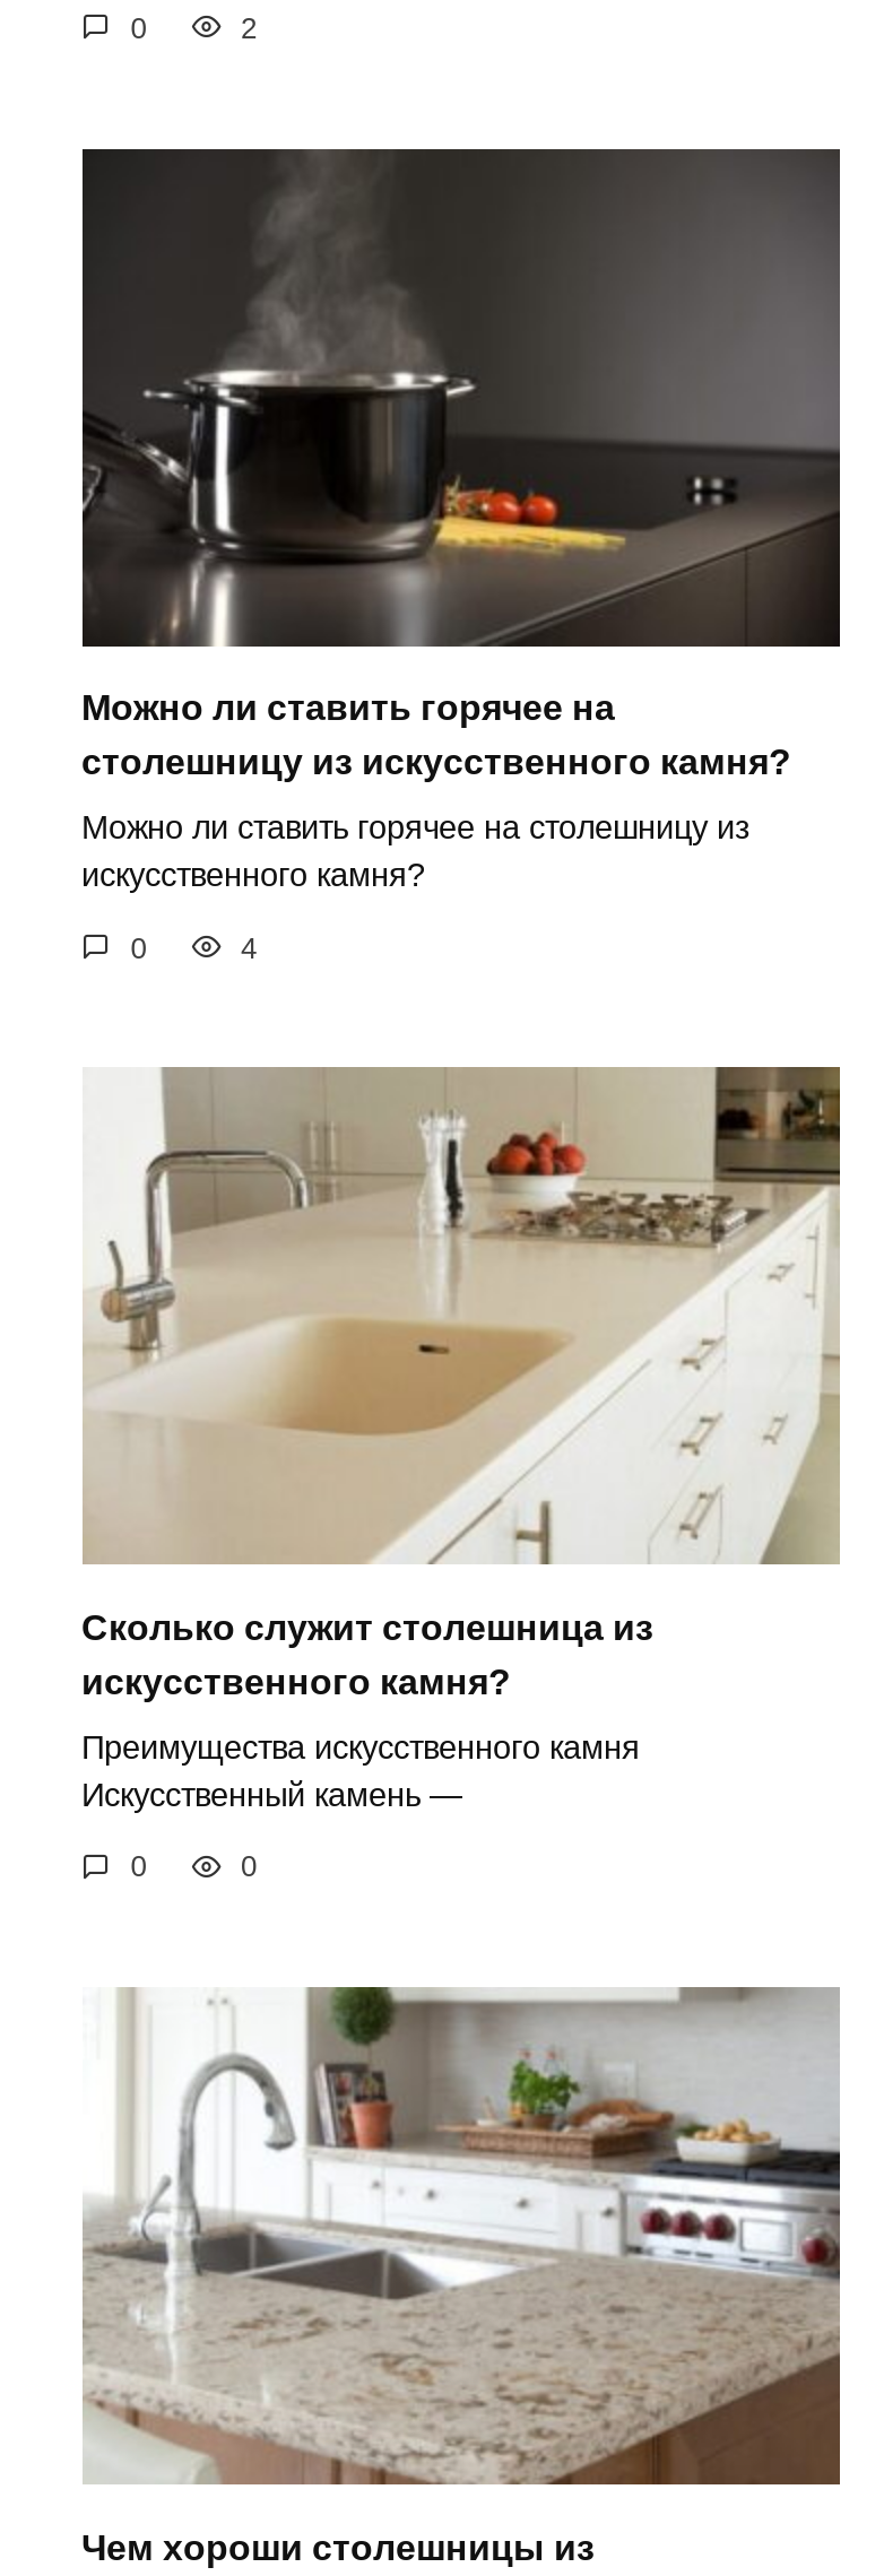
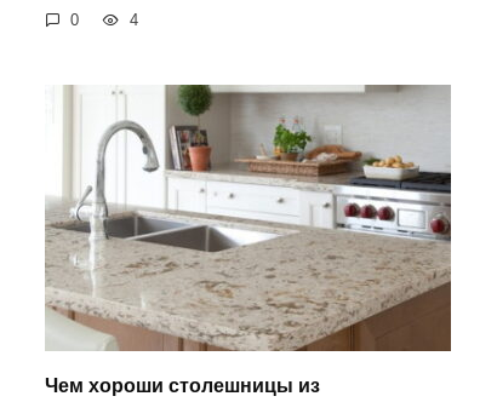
[241,11,257,45] 2 -> none
[80,146,840,964] [image] | Можно ли ставить горячее на | столешницу из искусственного камня? | Можно ли ставить горячее на столешницу из | искусственного камня? | 0 -> none
[81,1066,842,1884] [image] | Сколько служит столешница из | искусственного камня? | Преимущества искусственного камня | Искусственный камень — | 0 | 0 -> none

